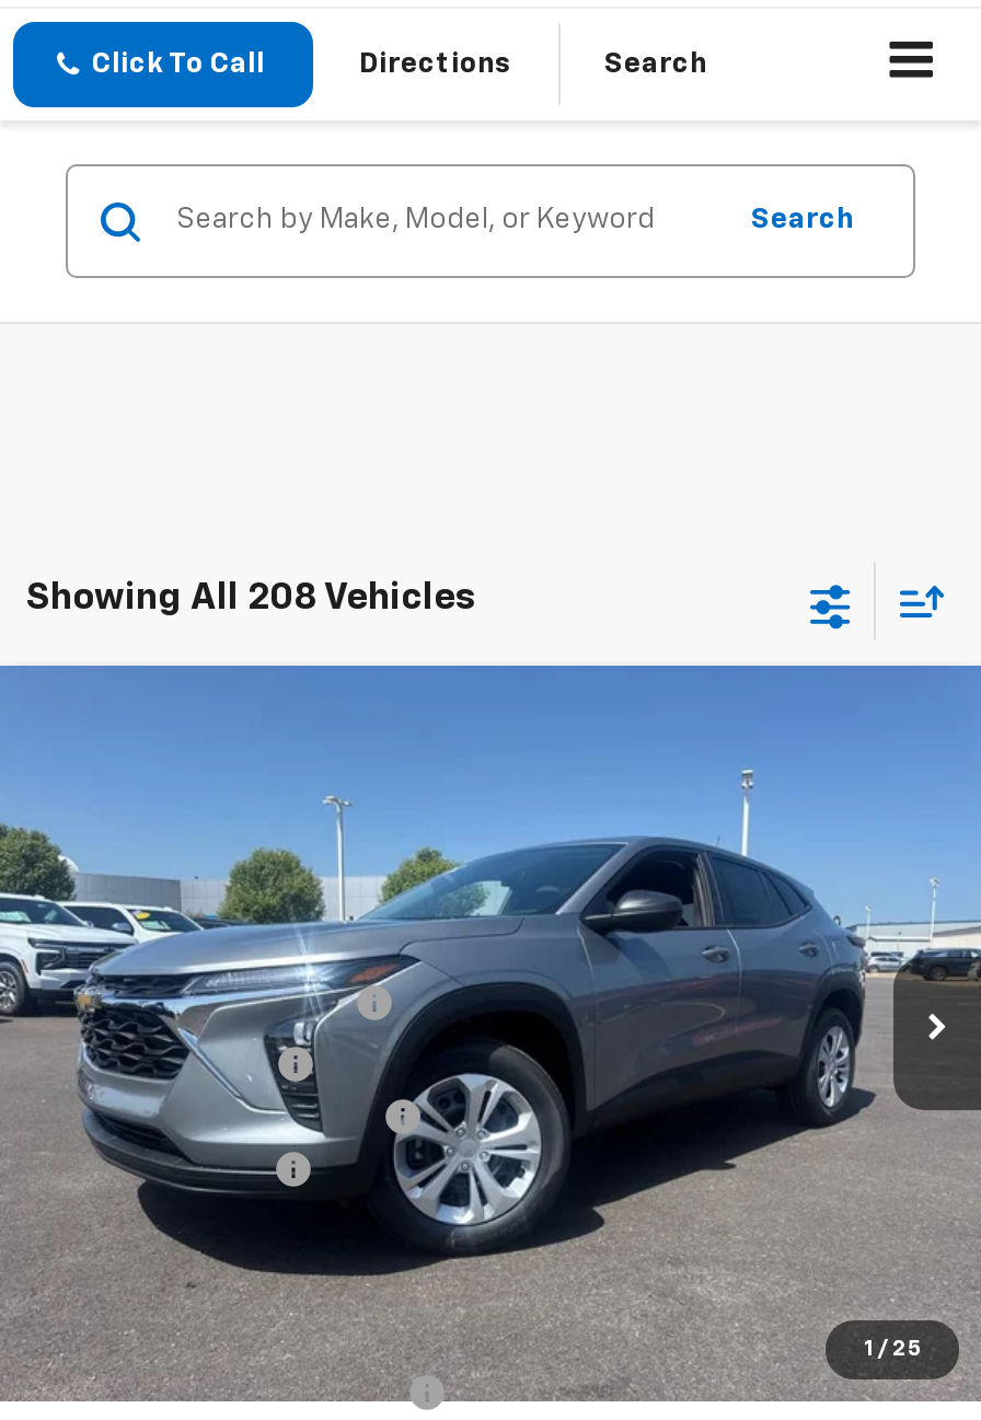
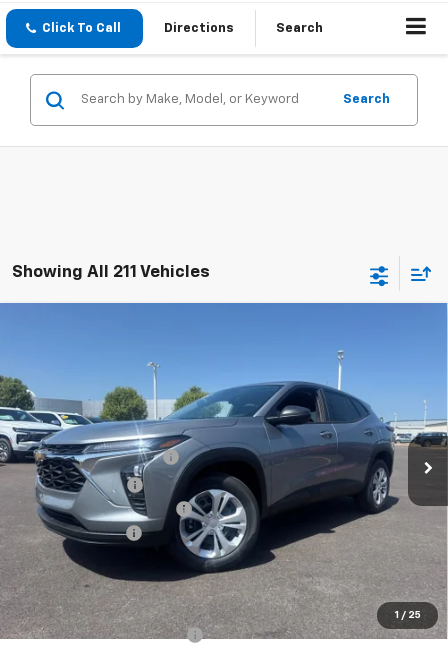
[26,581,477,619] Showing All 208 Vehicles -> [12,264,210,281] Showing All 211 Vehicles

